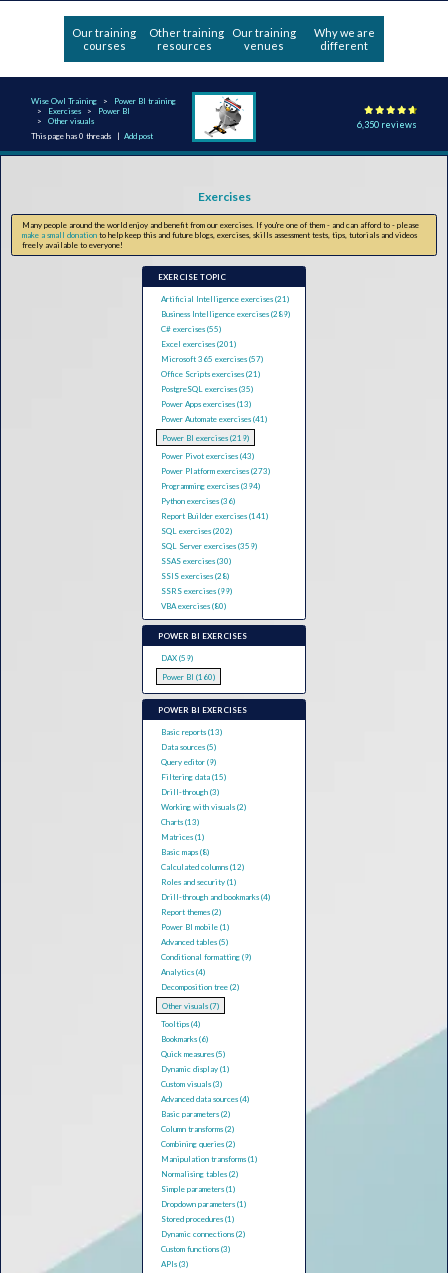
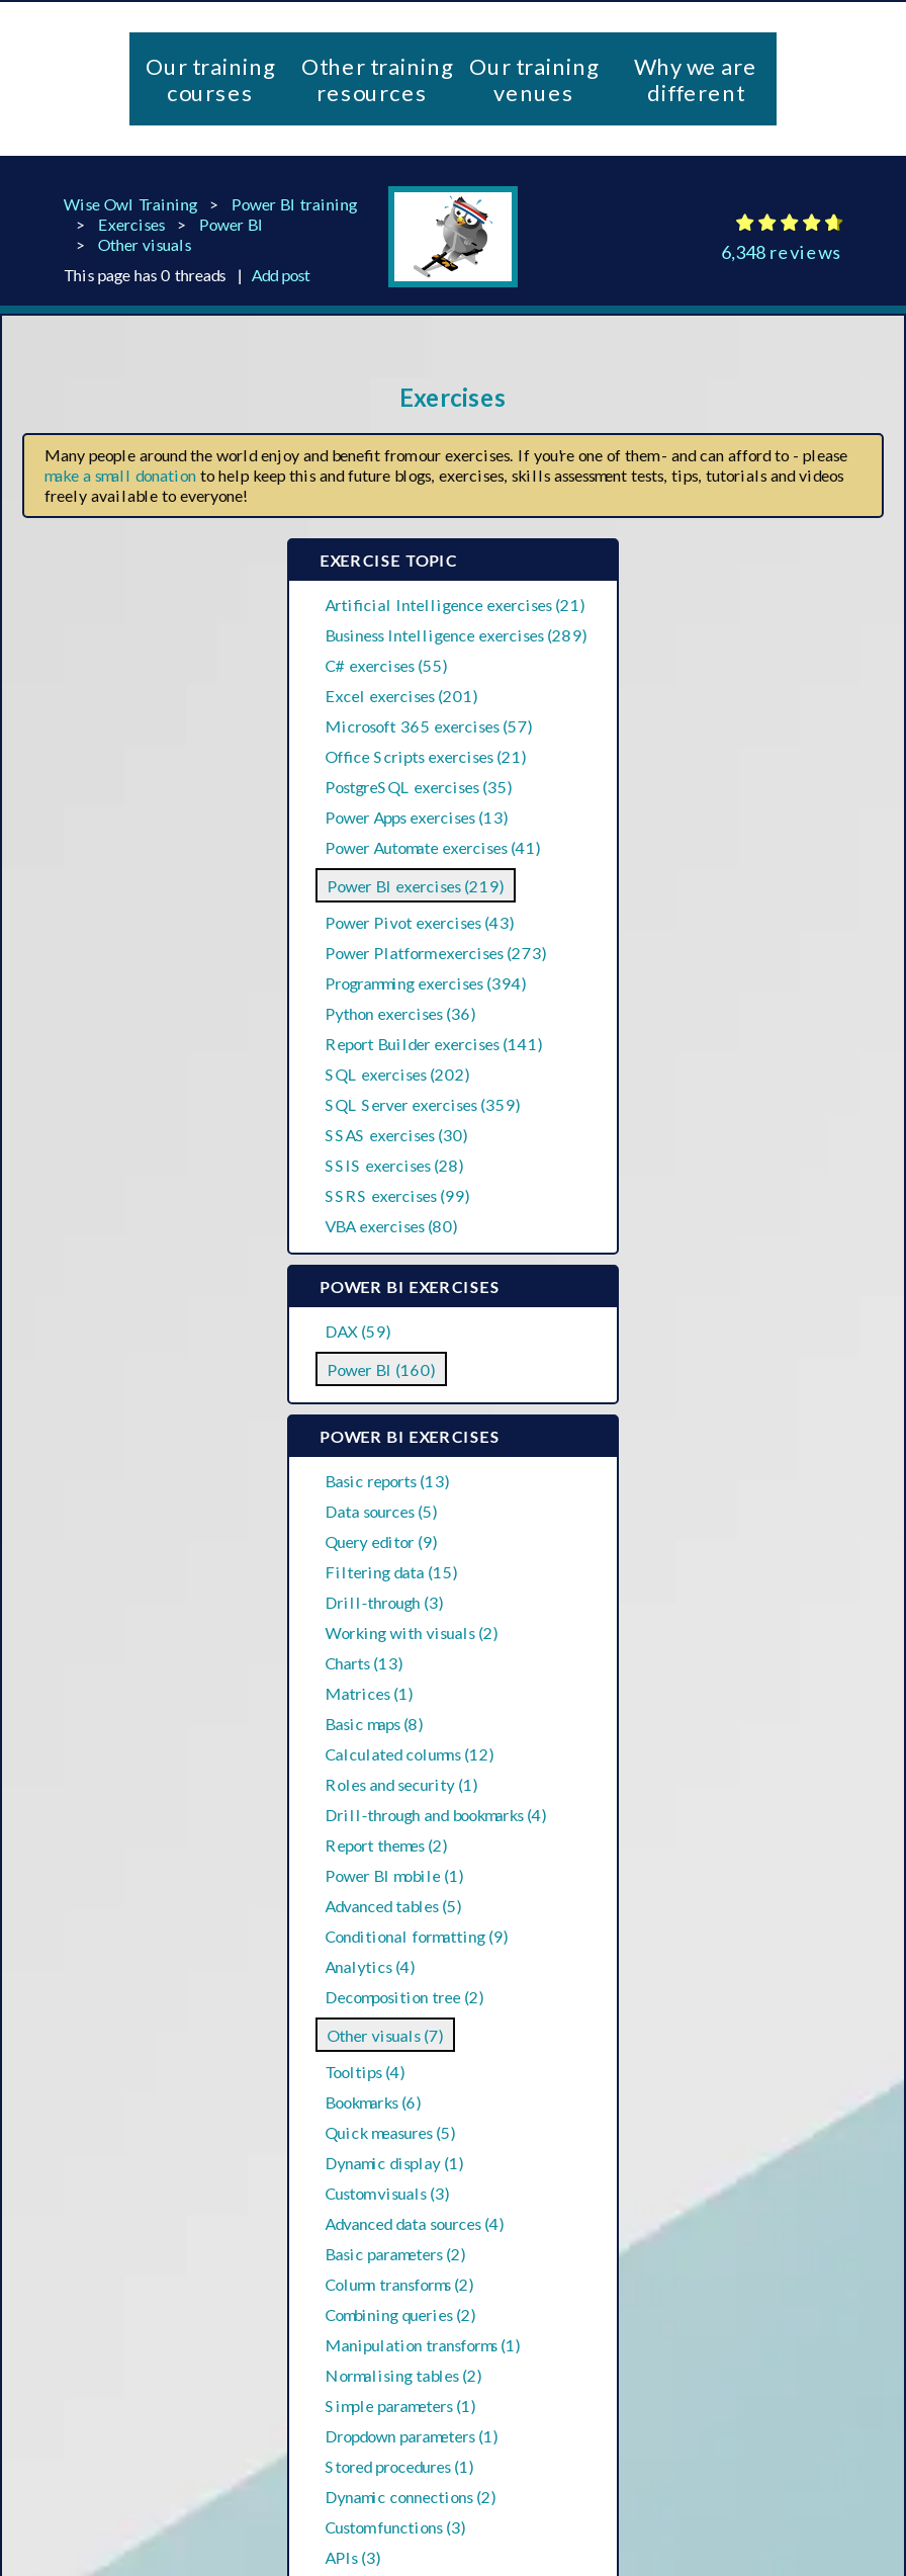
[357,119,417,130] 6,350 reviews -> [721,241,842,263] 6,348 reviews

